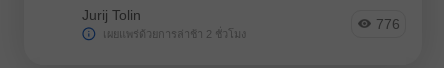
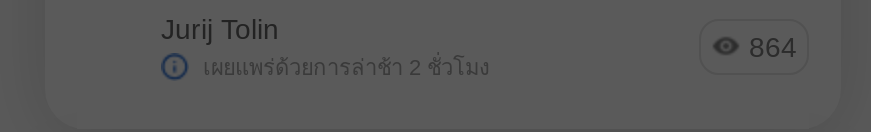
[376,16,400,32] 776 -> [749,31,797,63] 864

